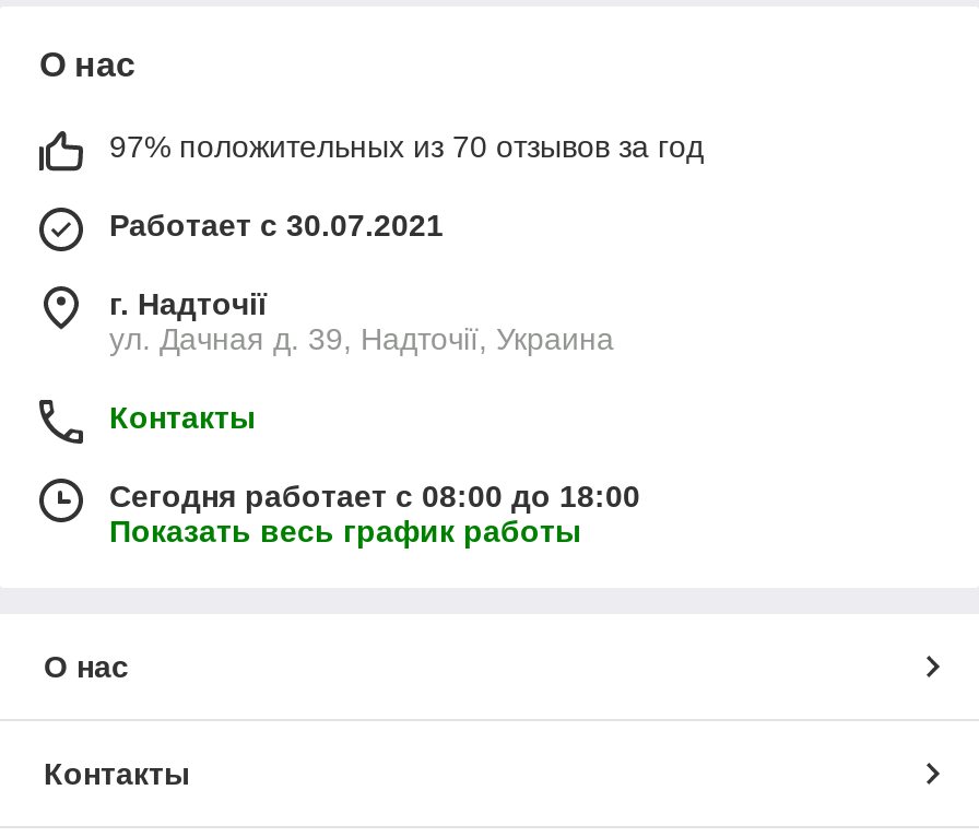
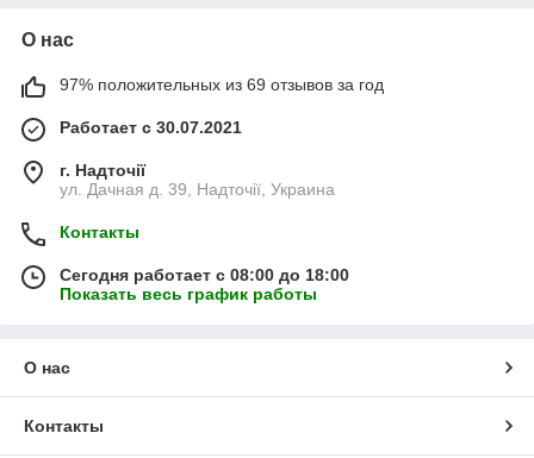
[109,129,704,163] 97% положительных из 70 отзывов за год -> [60,75,384,94] 97% положительных из 69 отзывов за год

